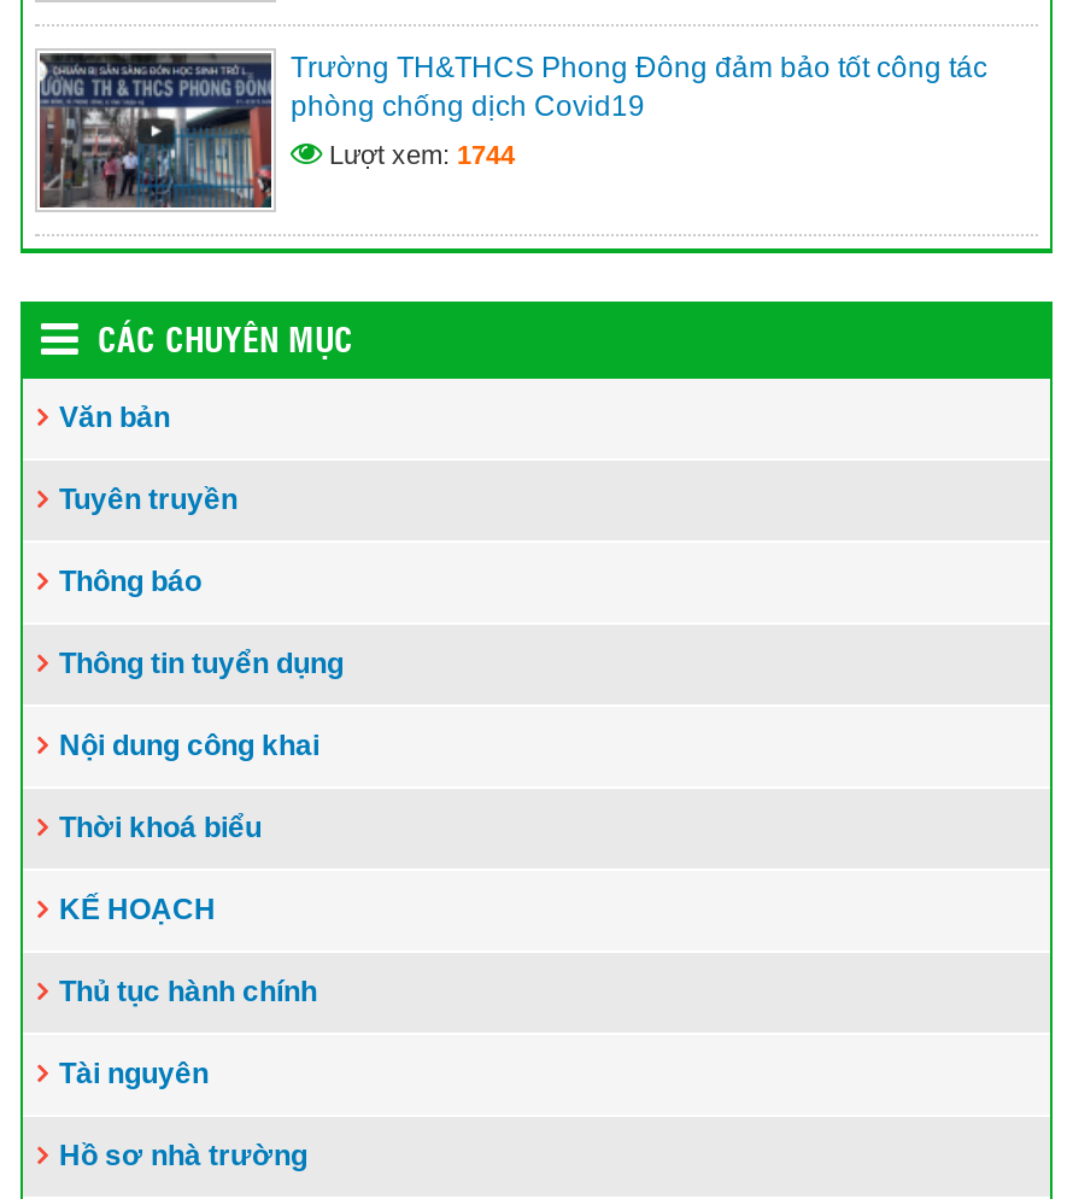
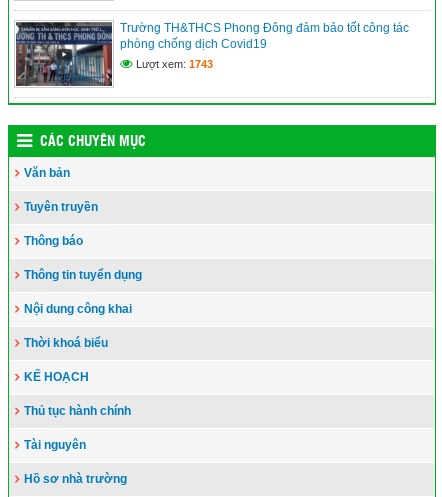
[322,139,515,168] Lượt xem: 1744 -> [133,58,213,70] Lượt xem: 1743

